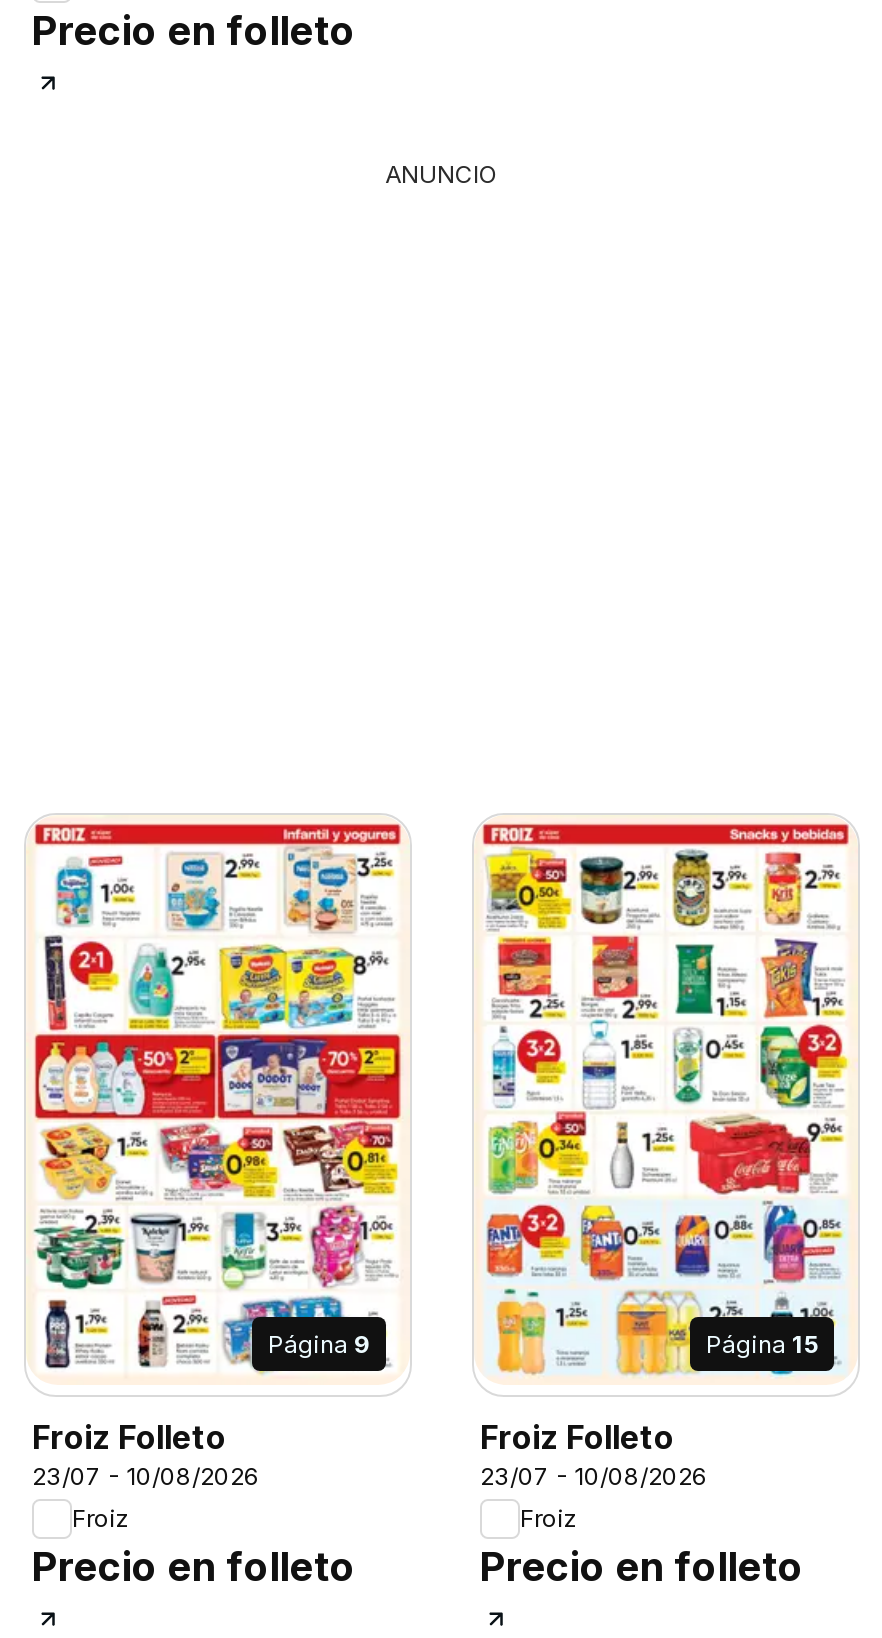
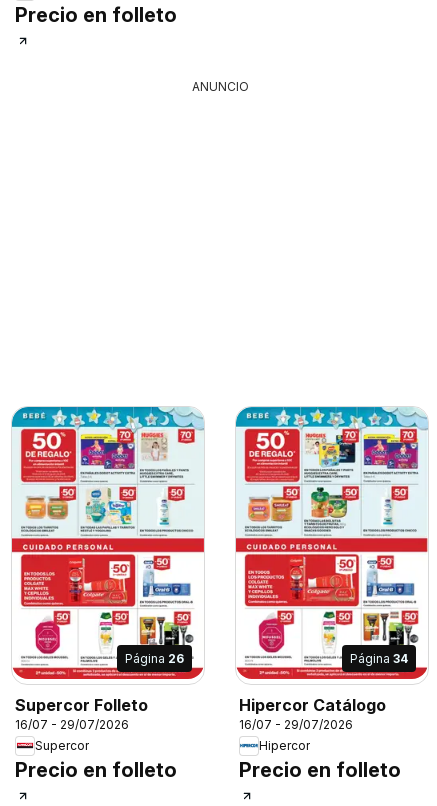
[26,816,408,1382] [image] | Página 9 -> [11,406,205,680] [image] | Página 26
[474,816,856,1382] [image] | Página 15 -> [235,406,428,680] [image] | Página 34
[32,1416,260,1533] Froiz Folleto | 23/07 - 10/08/2026 | Froiz -> [15,694,148,753] Supercor Folleto | 16/07 - 29/07/2026 | Supercor
[480,1416,708,1533] Froiz Folleto | 23/07 - 10/08/2026 | Froiz -> [239,694,386,753] Hipercor Catálogo | 16/07 - 29/07/2026 | Hipercor

